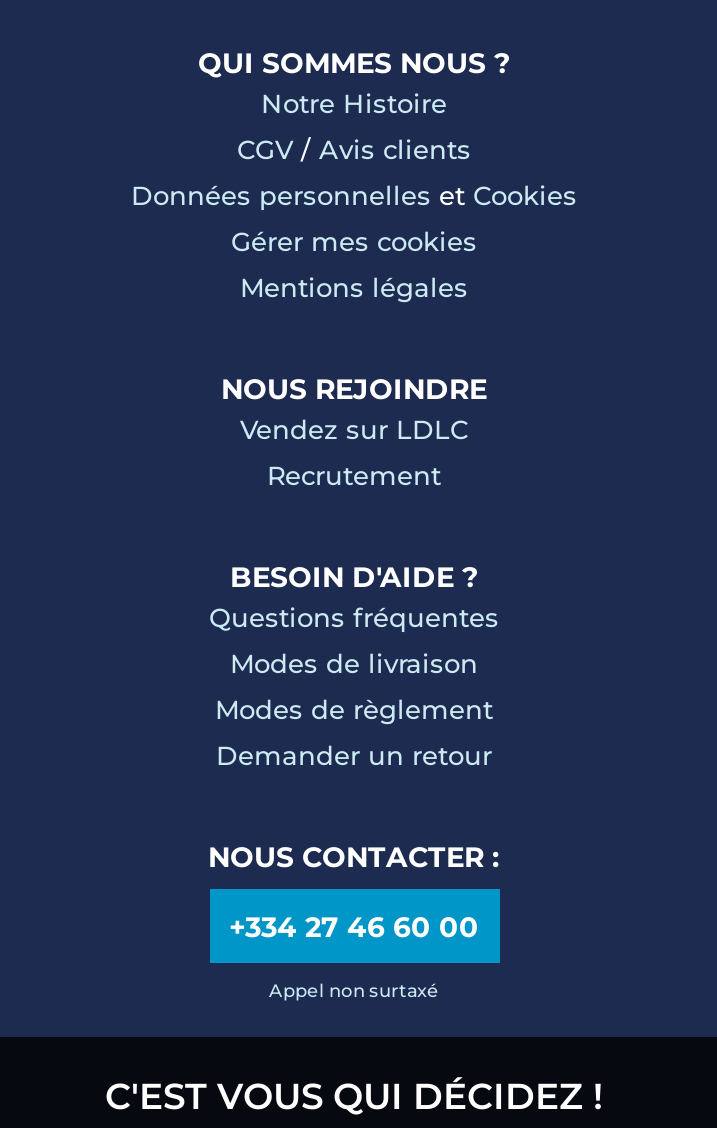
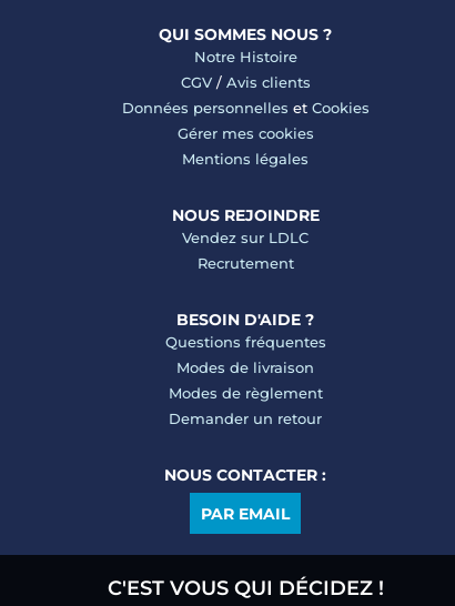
[229,908,479,1000] +334 27 46 60 00 | Appel non surtaxé -> [201,504,290,524] PAR EMAIL

